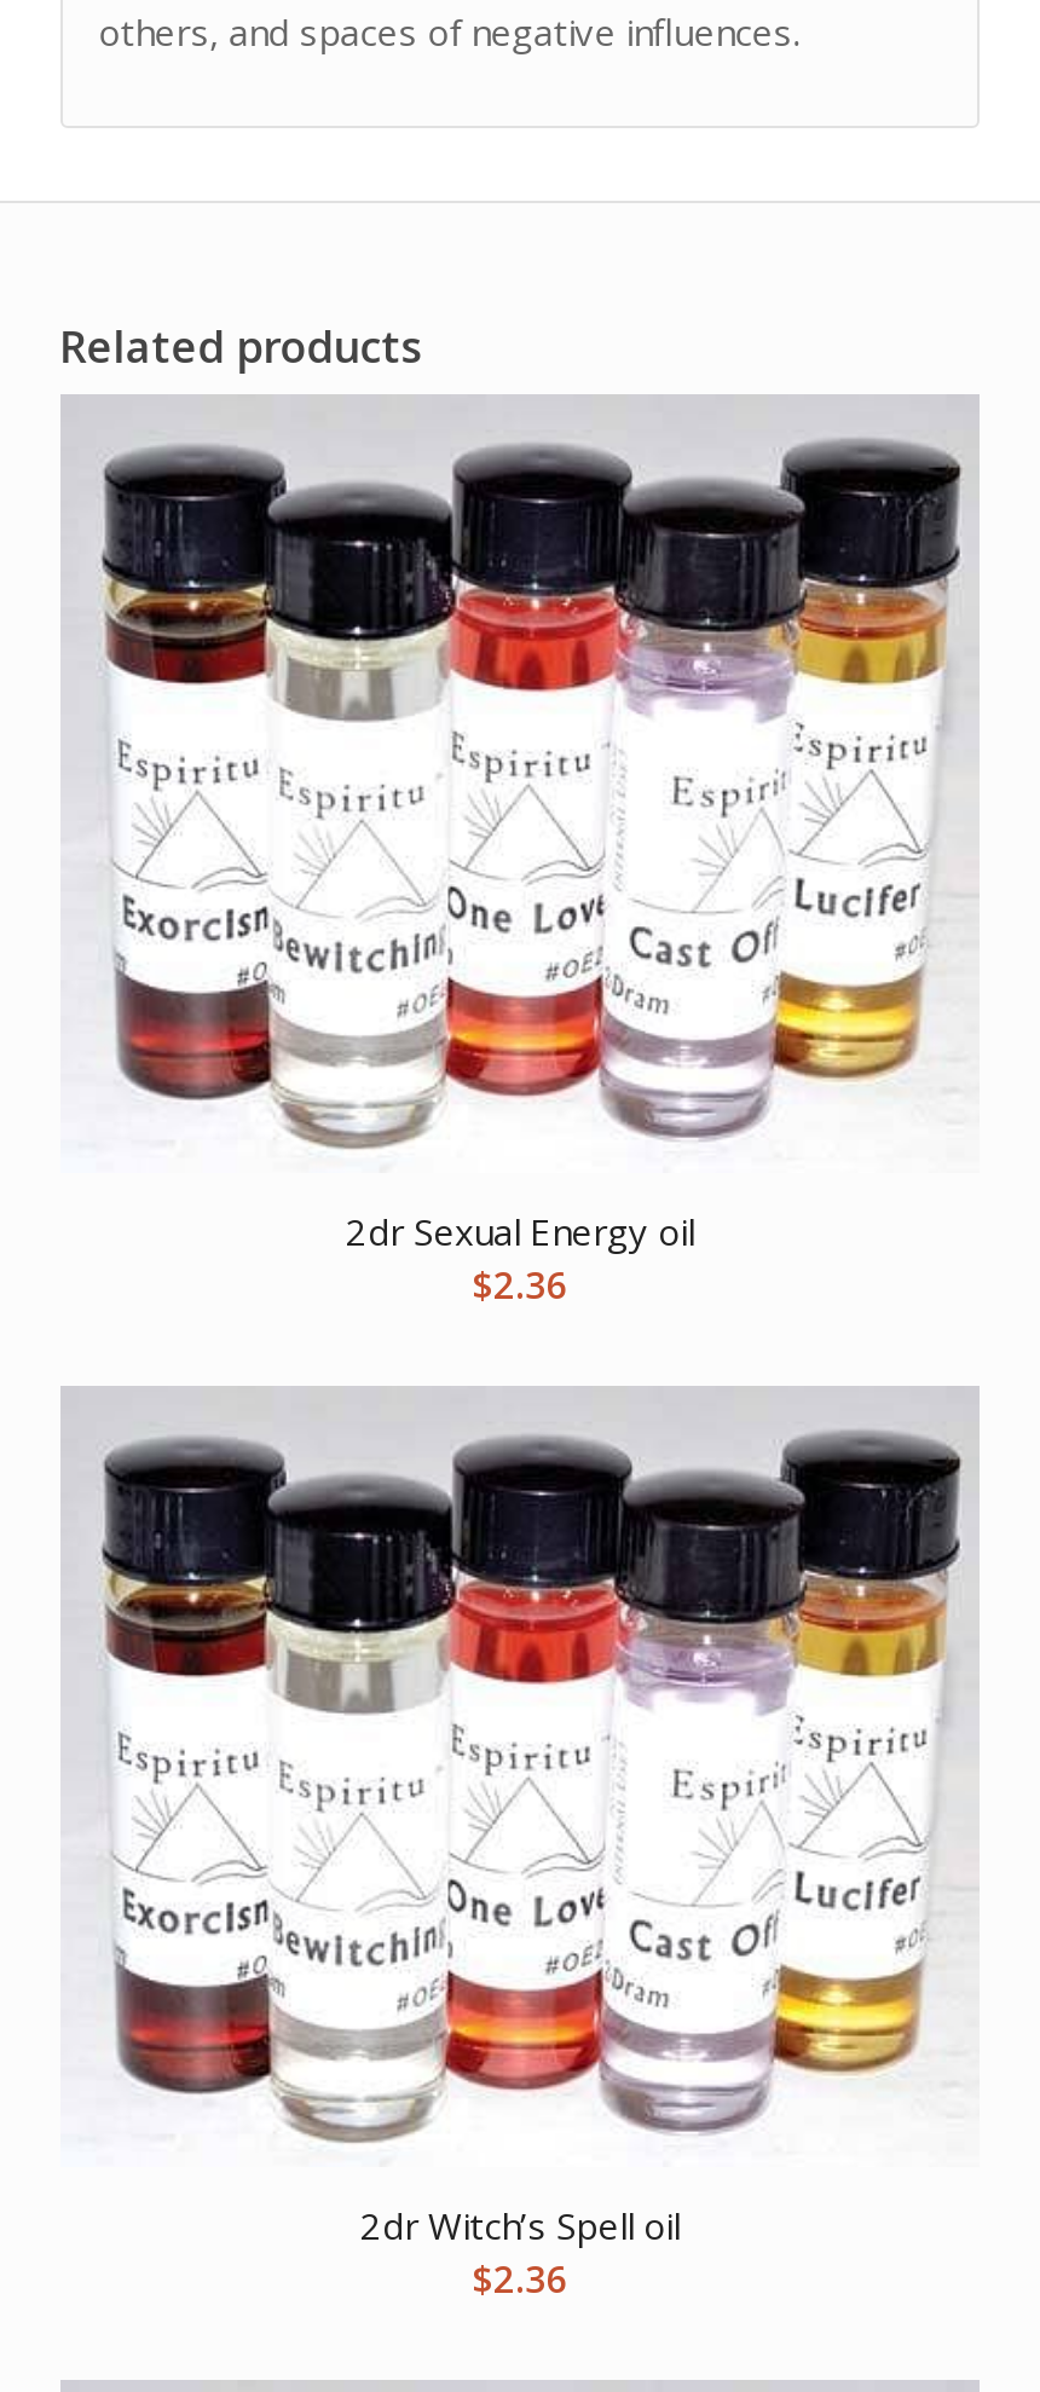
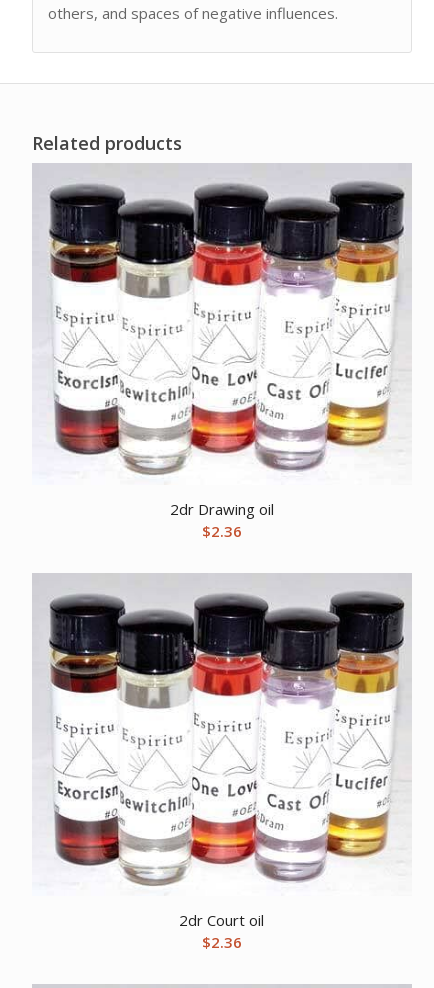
[346,1208,694,1256] 2dr Sexual Energy oil -> [170,499,274,519] 2dr Drawing oil
[360,2200,680,2248] 2dr Witch’s Spell oil -> [179,909,264,929] 2dr Court oil

